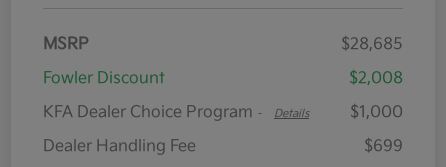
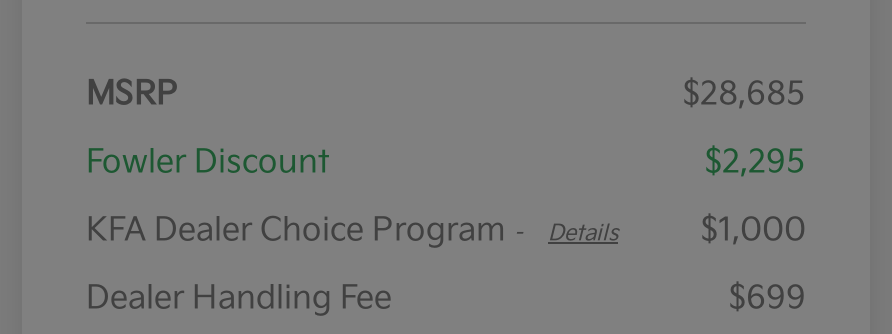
[349,69,403,88] $2,008 -> [704,144,806,182] $2,295

